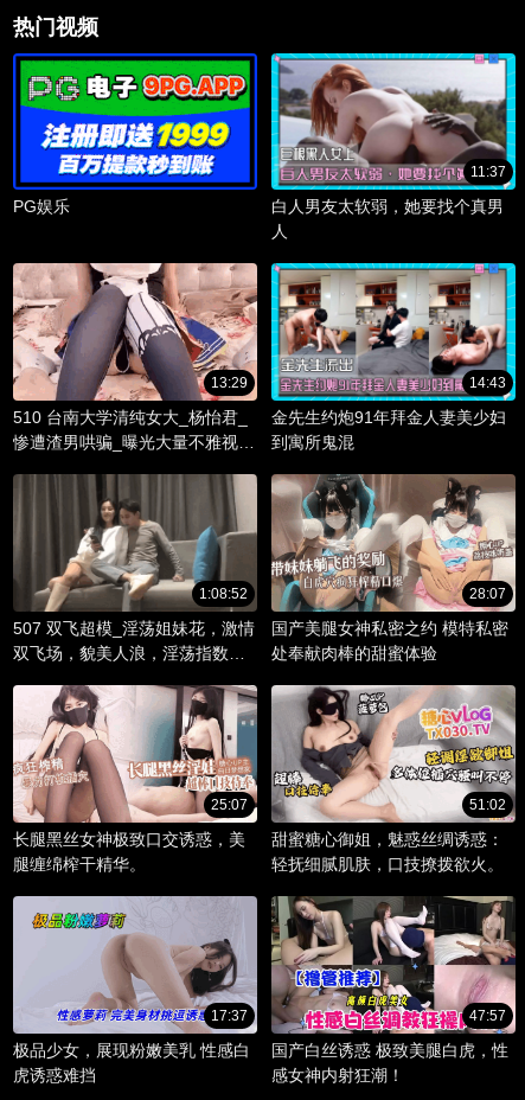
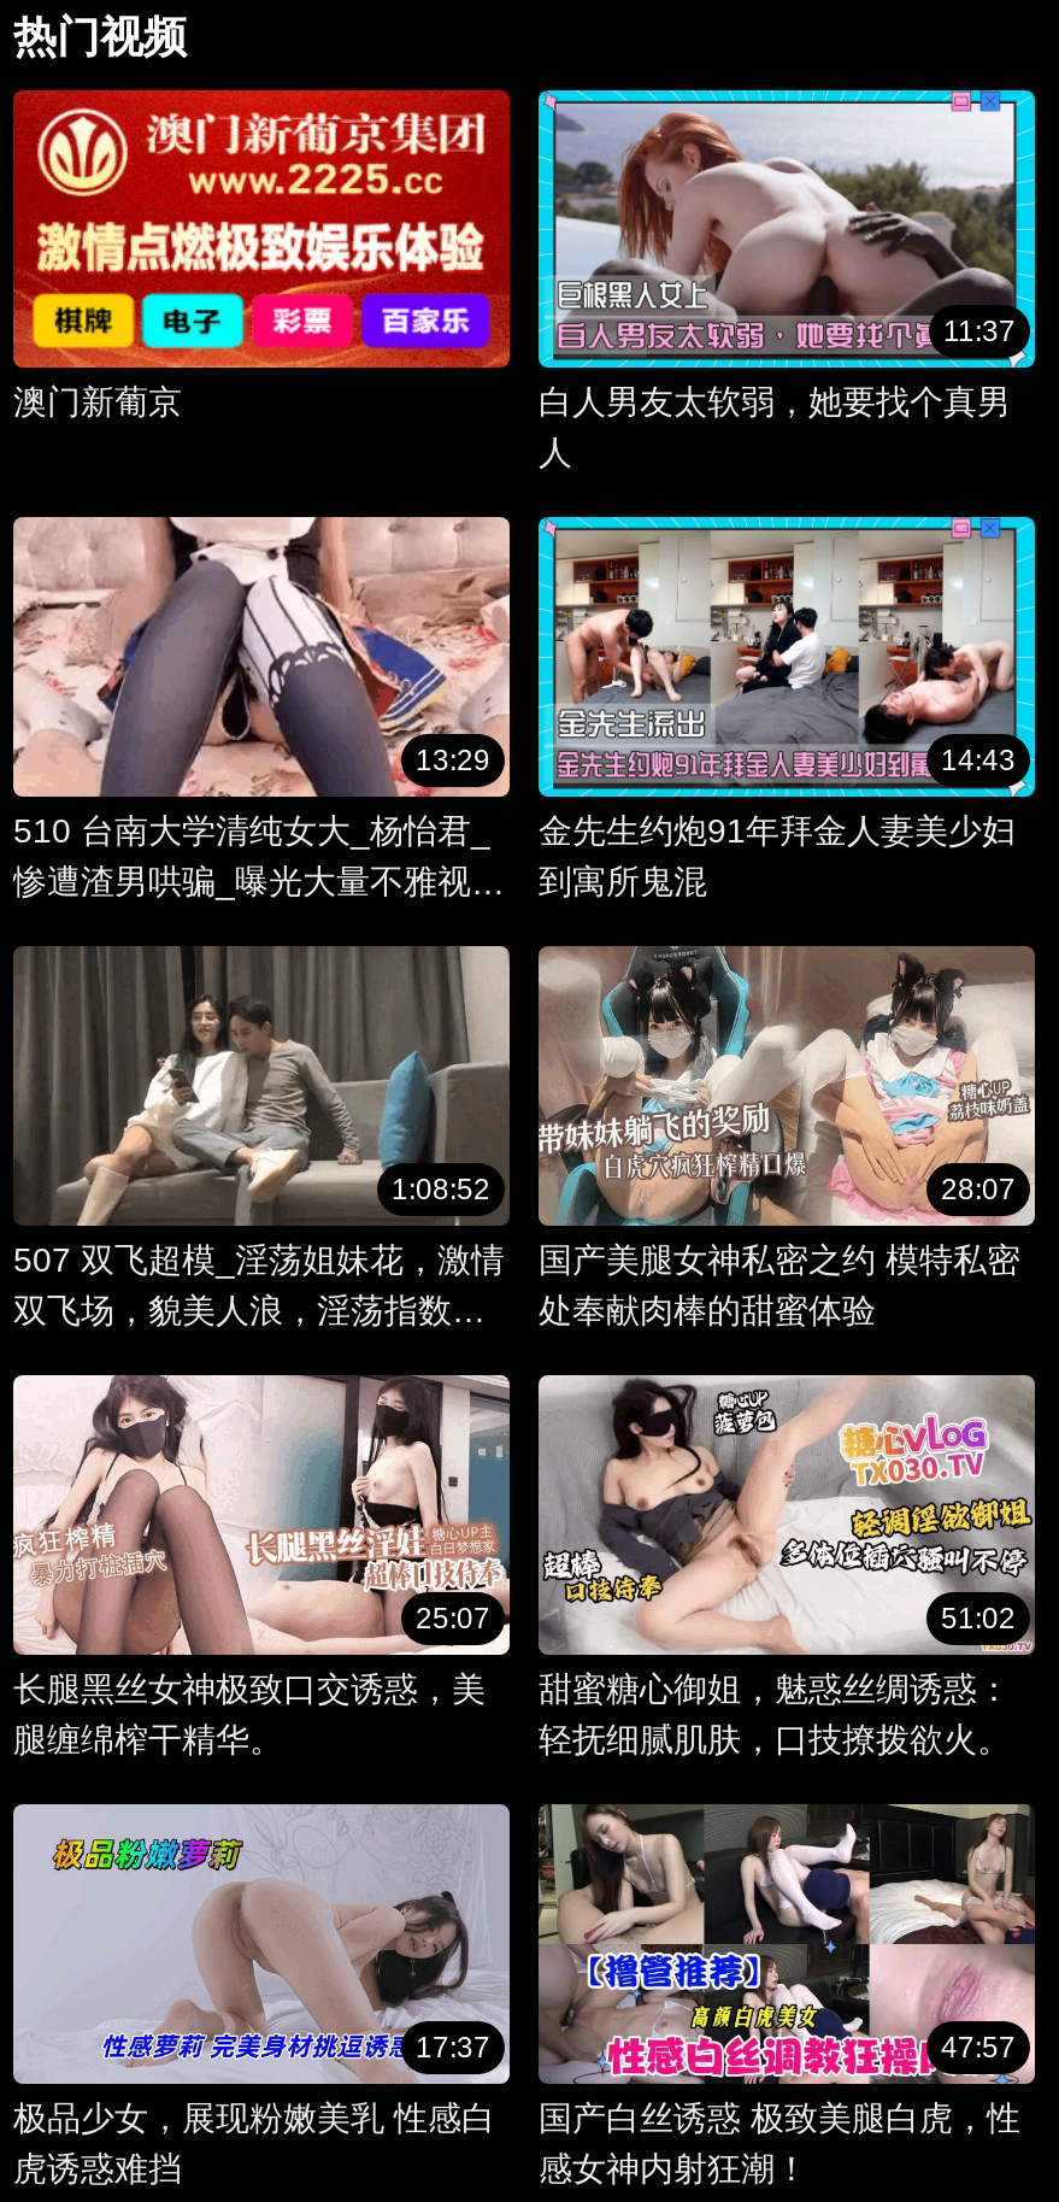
[12,52,258,216] [image] | PG娱乐 -> [11,88,512,422] [image] | 澳门新葡京

